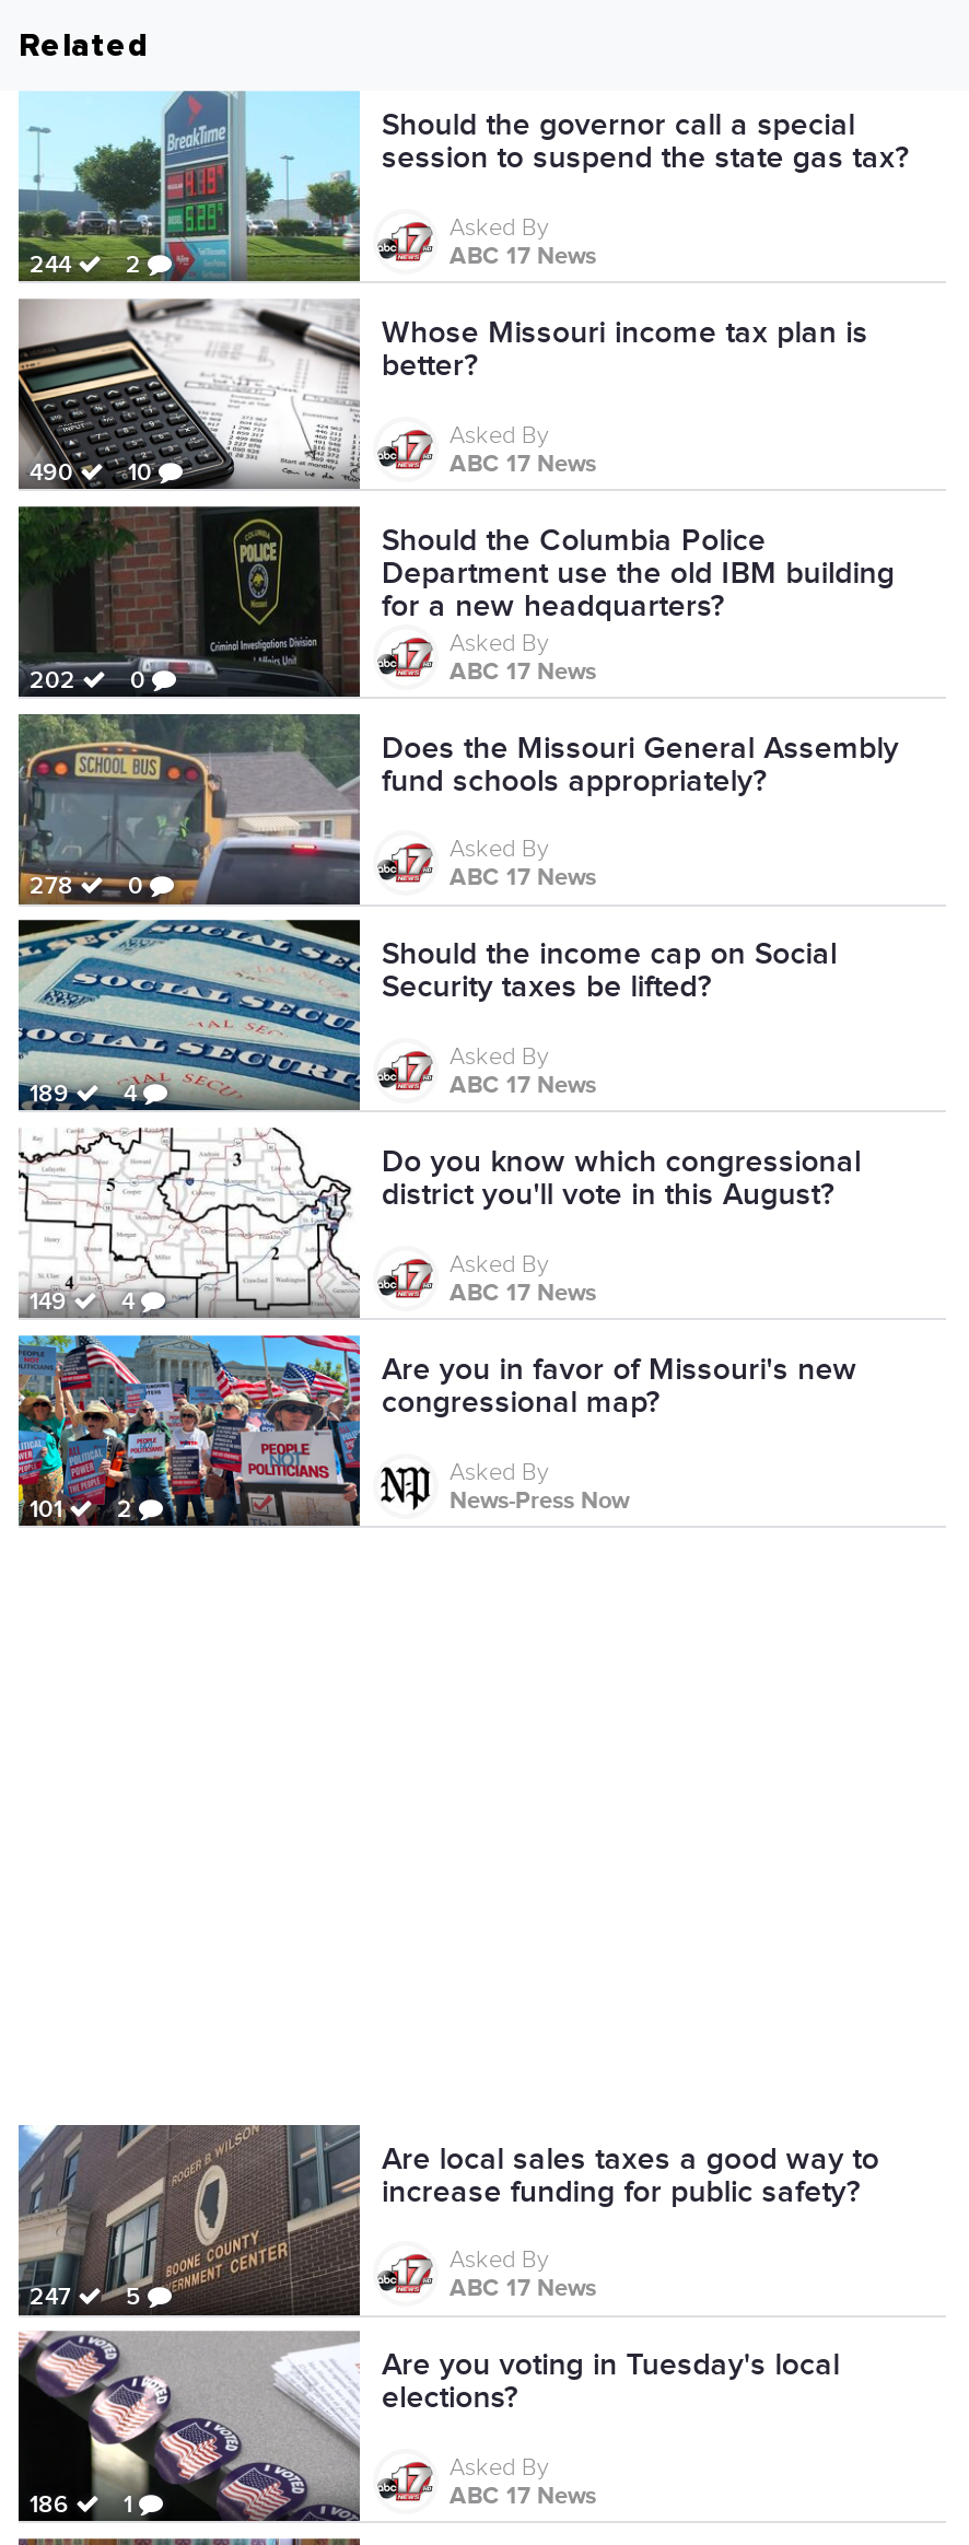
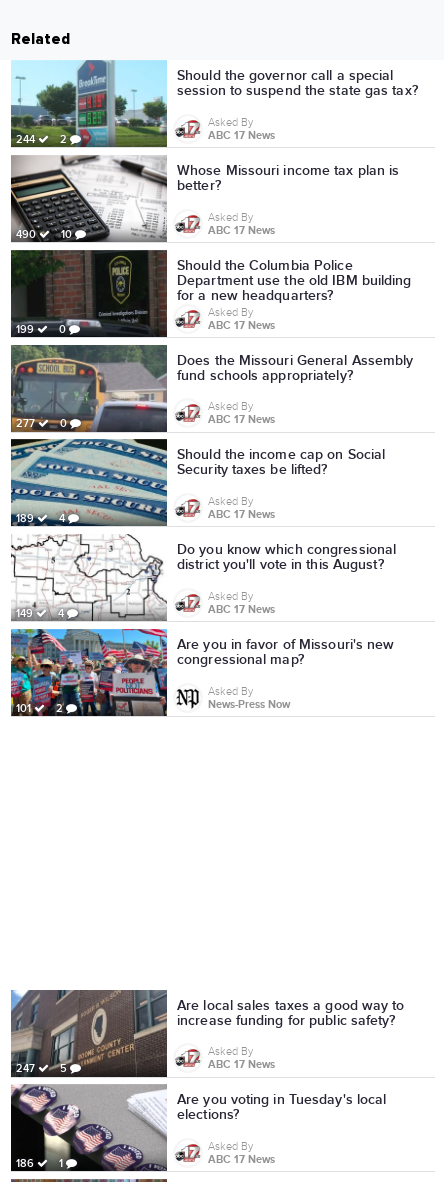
[30,665,82,693] 202 -> [16,322,37,335] 199
[30,872,150,901] 278 0 -> [16,417,70,430] 277 0

